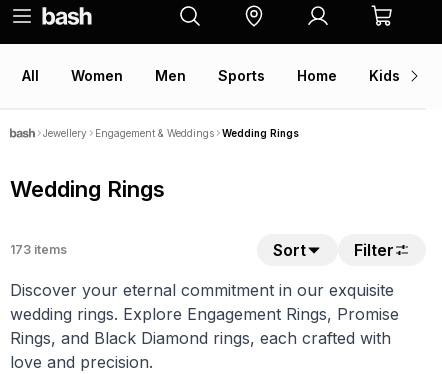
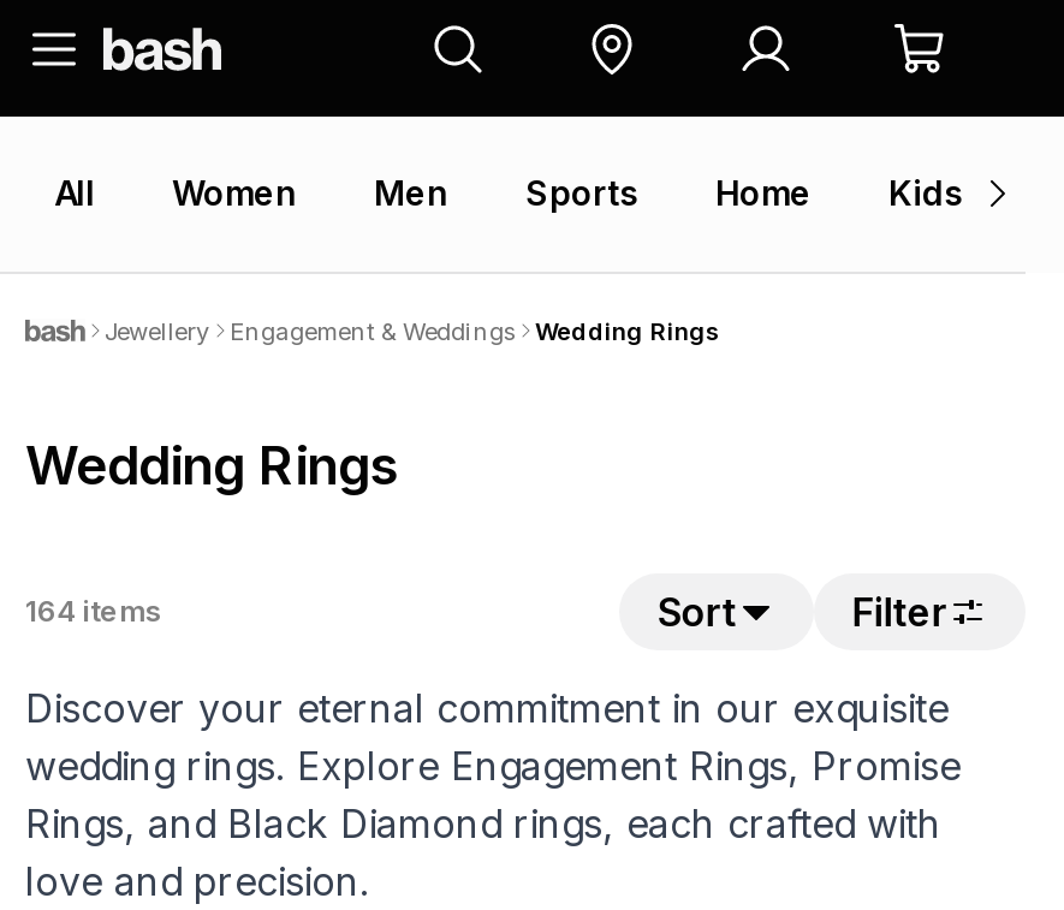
[10,242,67,257] 173 items -> [25,593,162,629] 164 items

